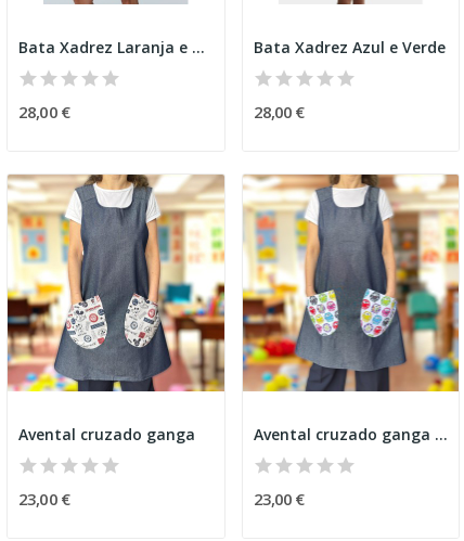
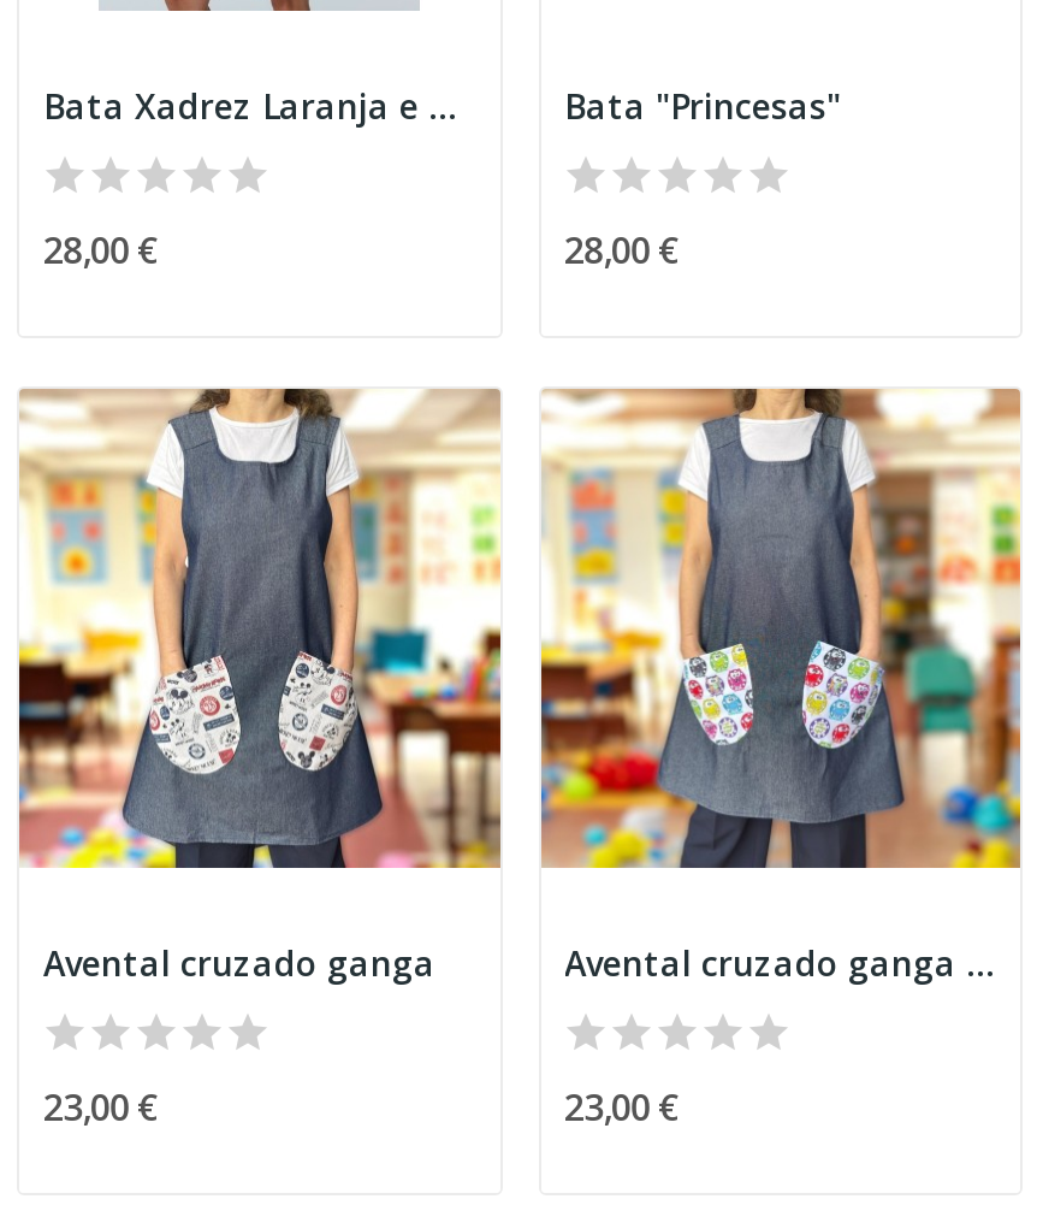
[253,37,445,57] Bata Xadrez Azul e Verde -> [564,82,841,128] Bata "Princesas"

